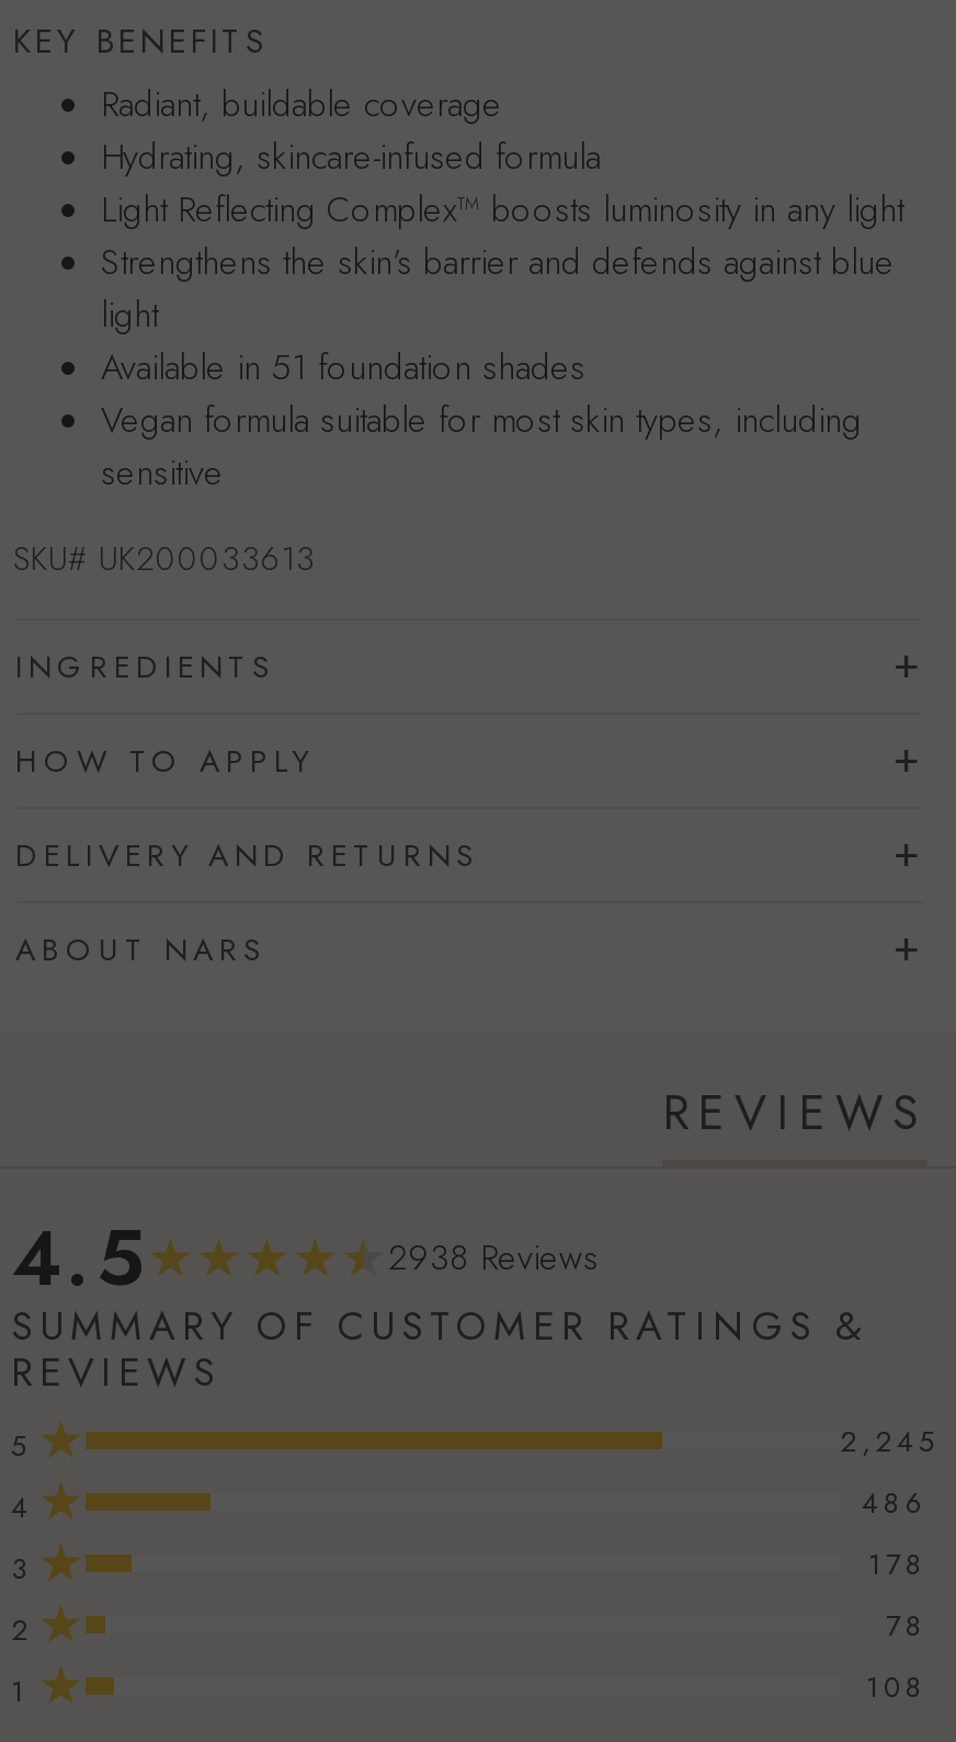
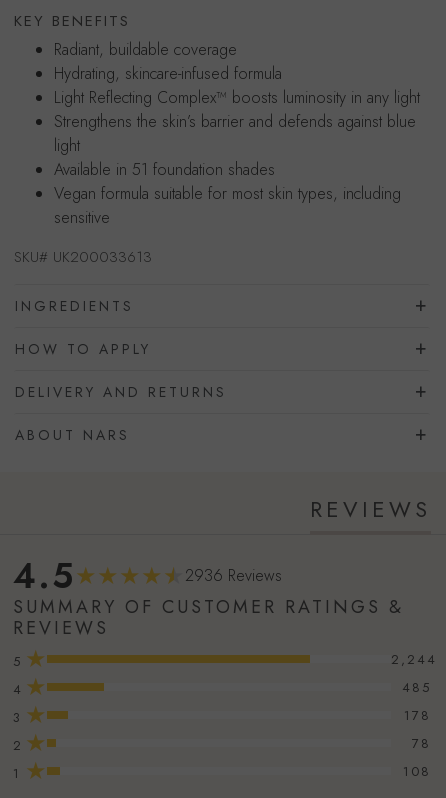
[388,1232,599,1283] 2938 Reviews -> [185,564,282,587] 2936 Reviews
[840,1420,938,1461] 2,245 -> [391,649,437,668] 2,244
[862,1481,927,1523] 486 -> [402,677,431,696] 485

